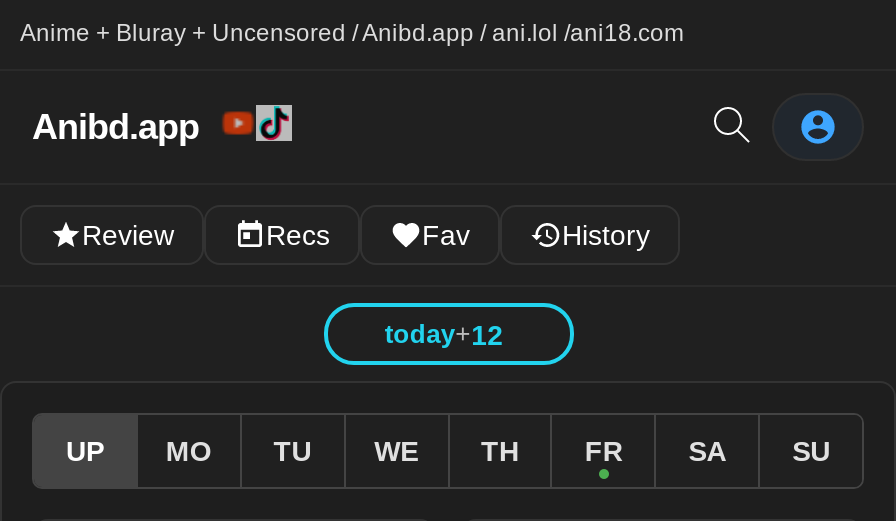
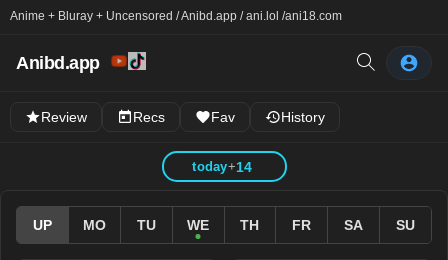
[385,318,503,350] today+12 -> [192,158,252,174] today+14

